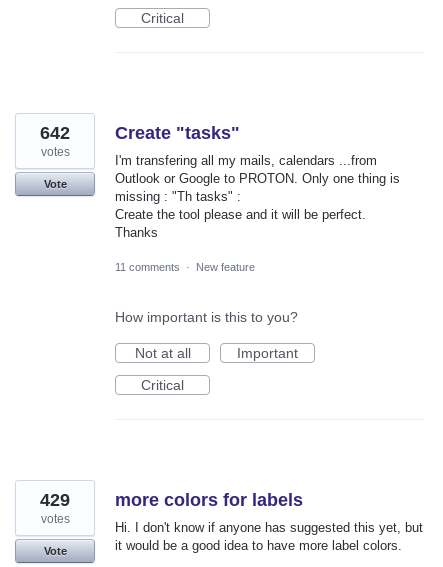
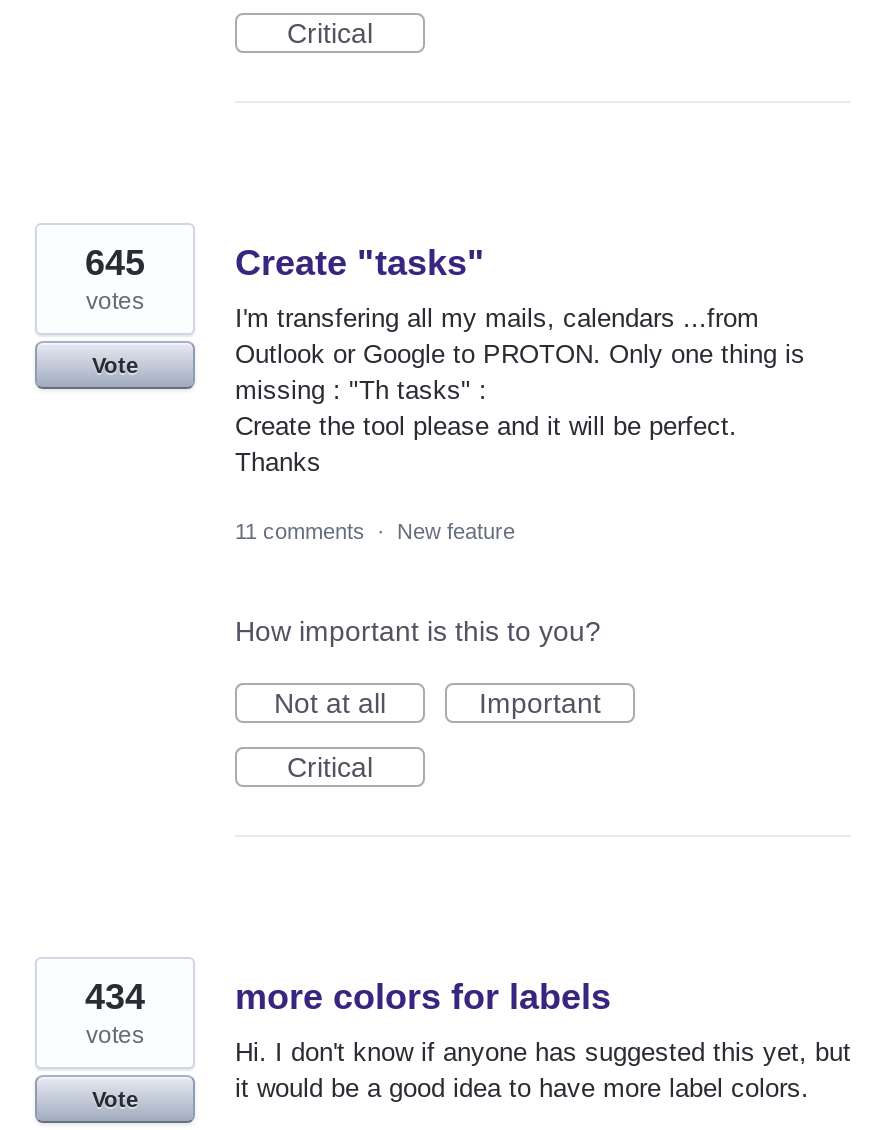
[40,123,70,143] 642 -> [85,243,145,283] 645
[40,490,70,510] 429 -> [85,977,145,1017] 434

